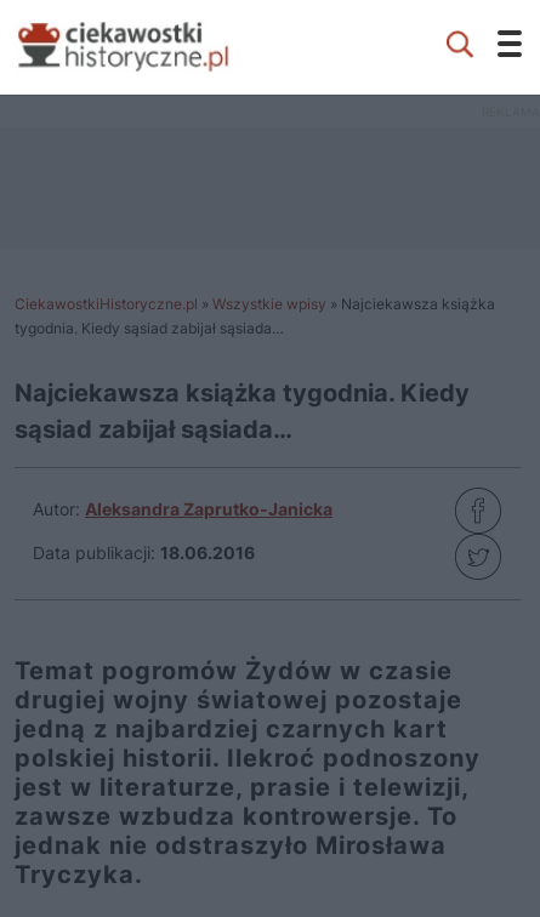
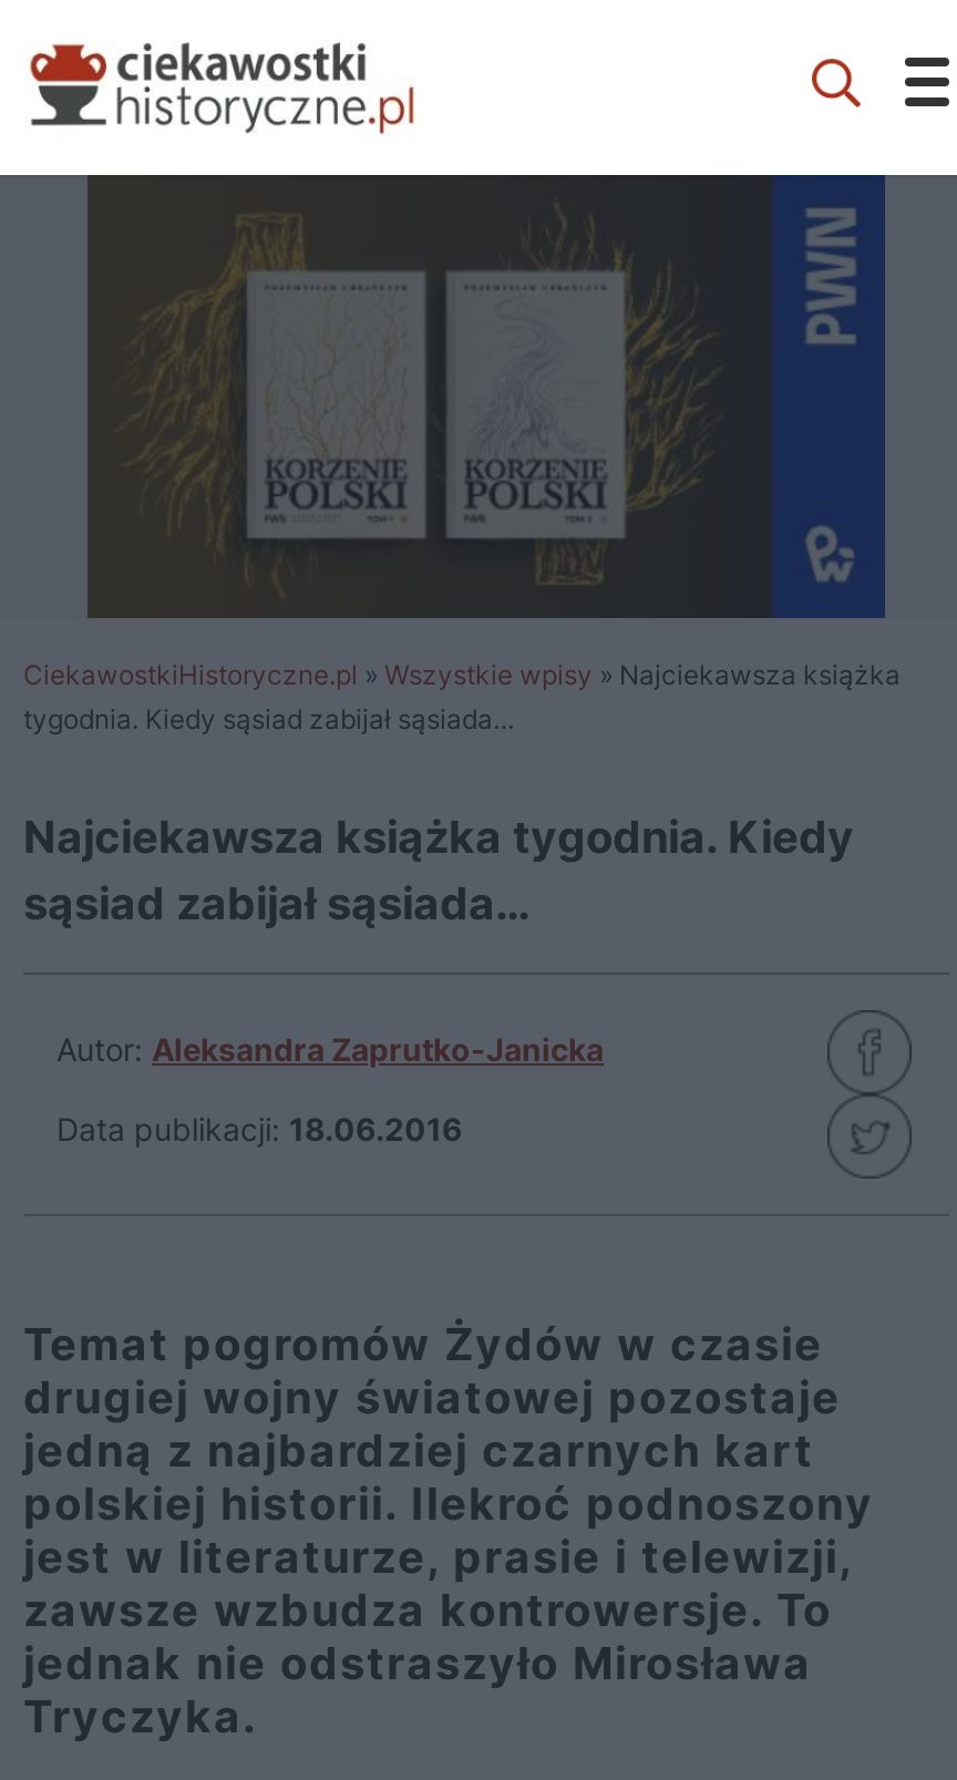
none -> [88,177,885,618] [image]

